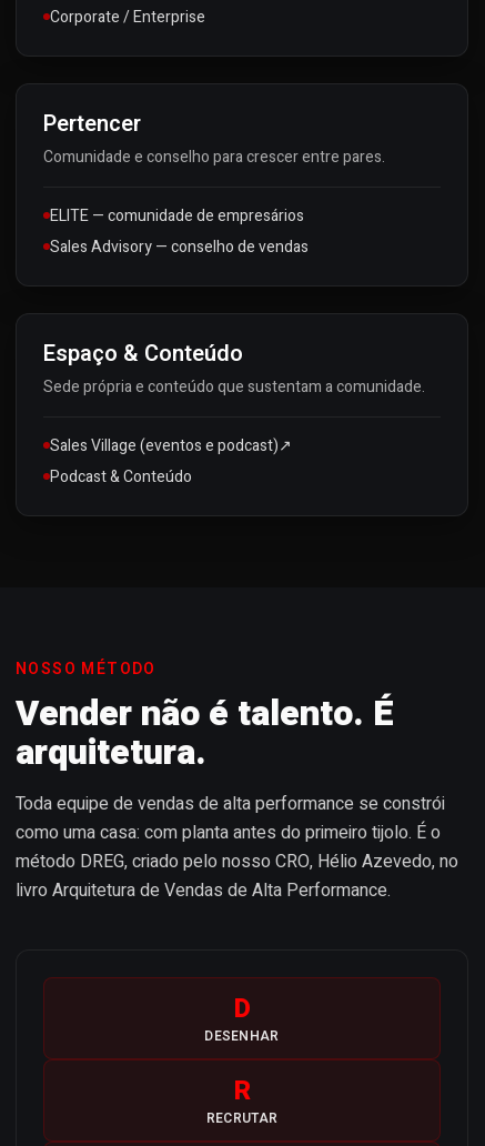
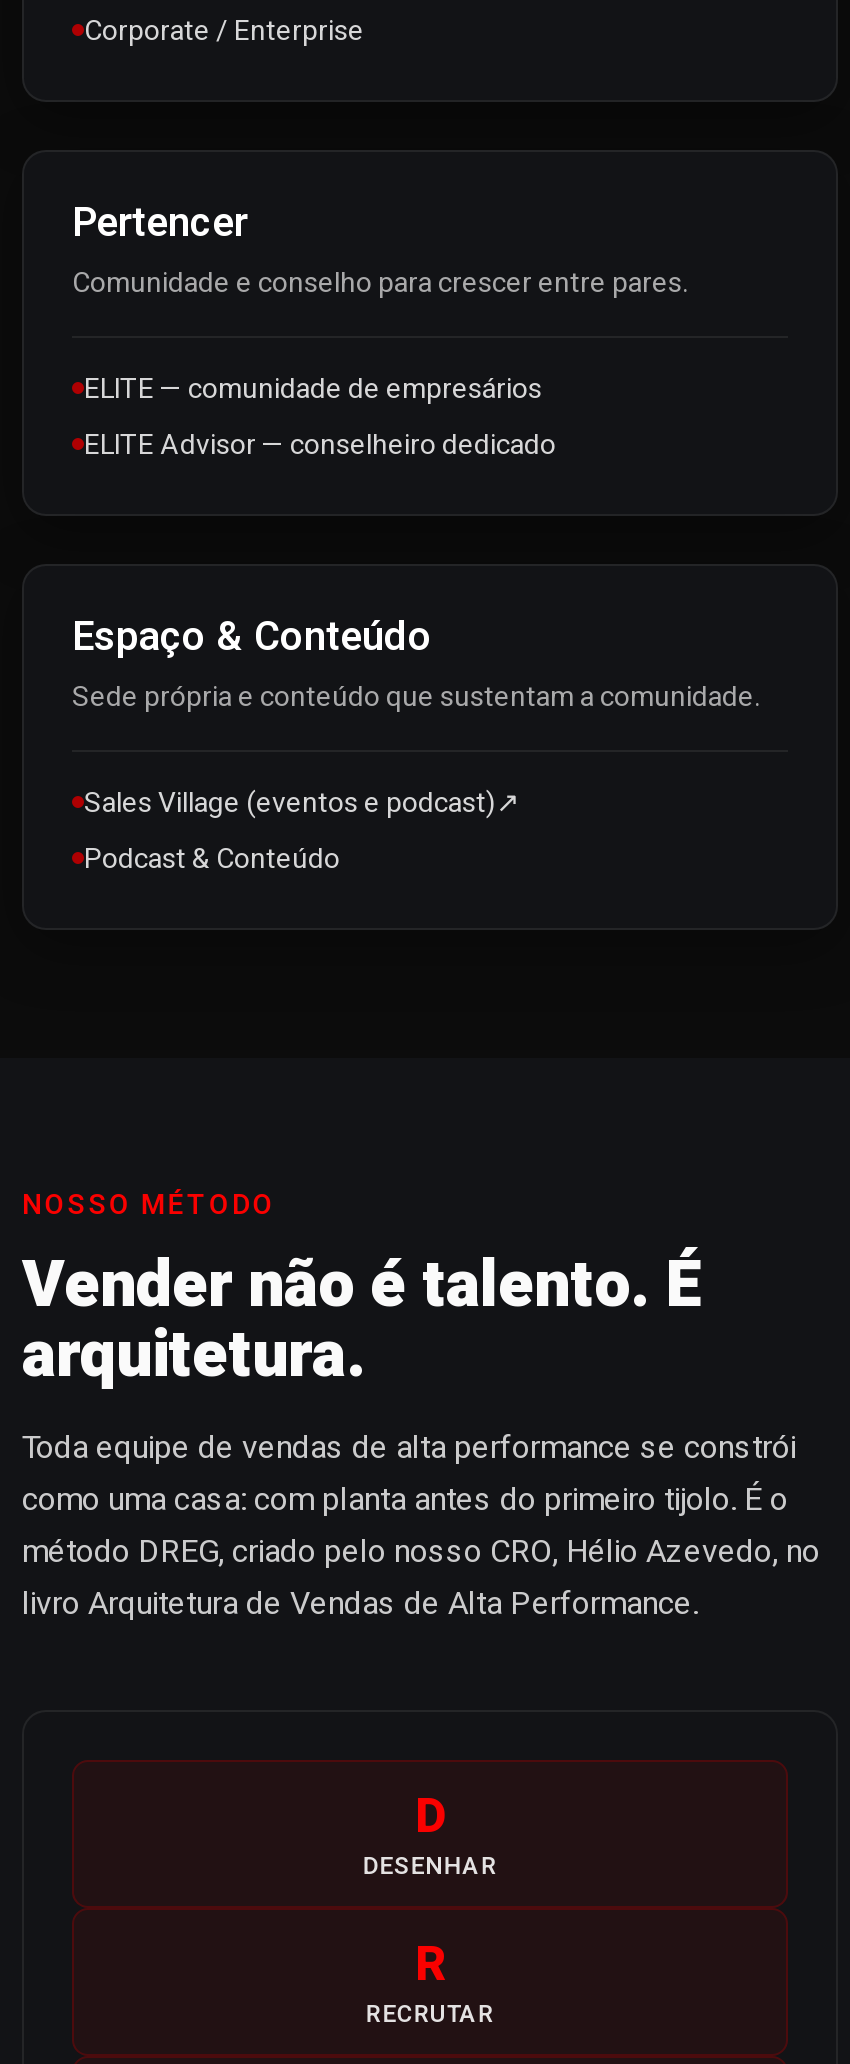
[50,235,309,259] Sales Advisory — conselho de vendas -> [84,424,556,466] ELITE Advisor — conselheiro dedicado

